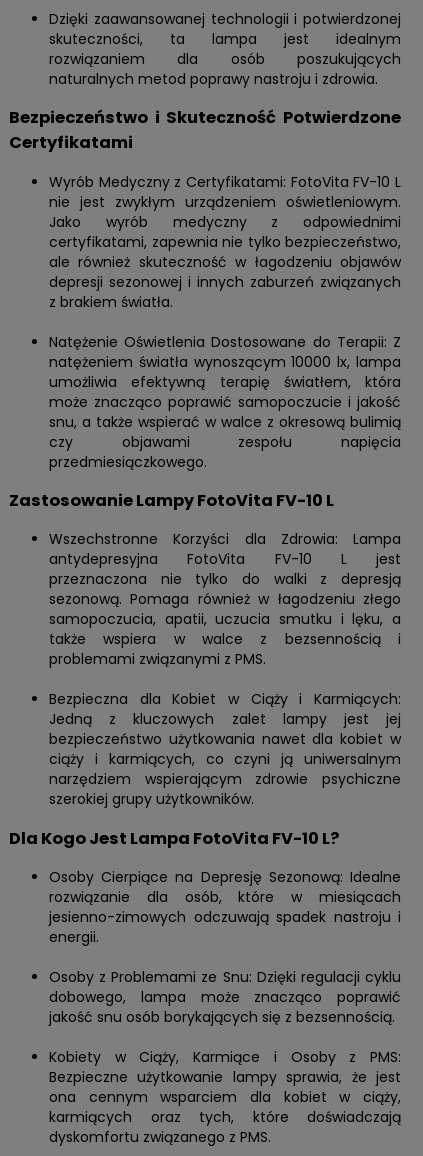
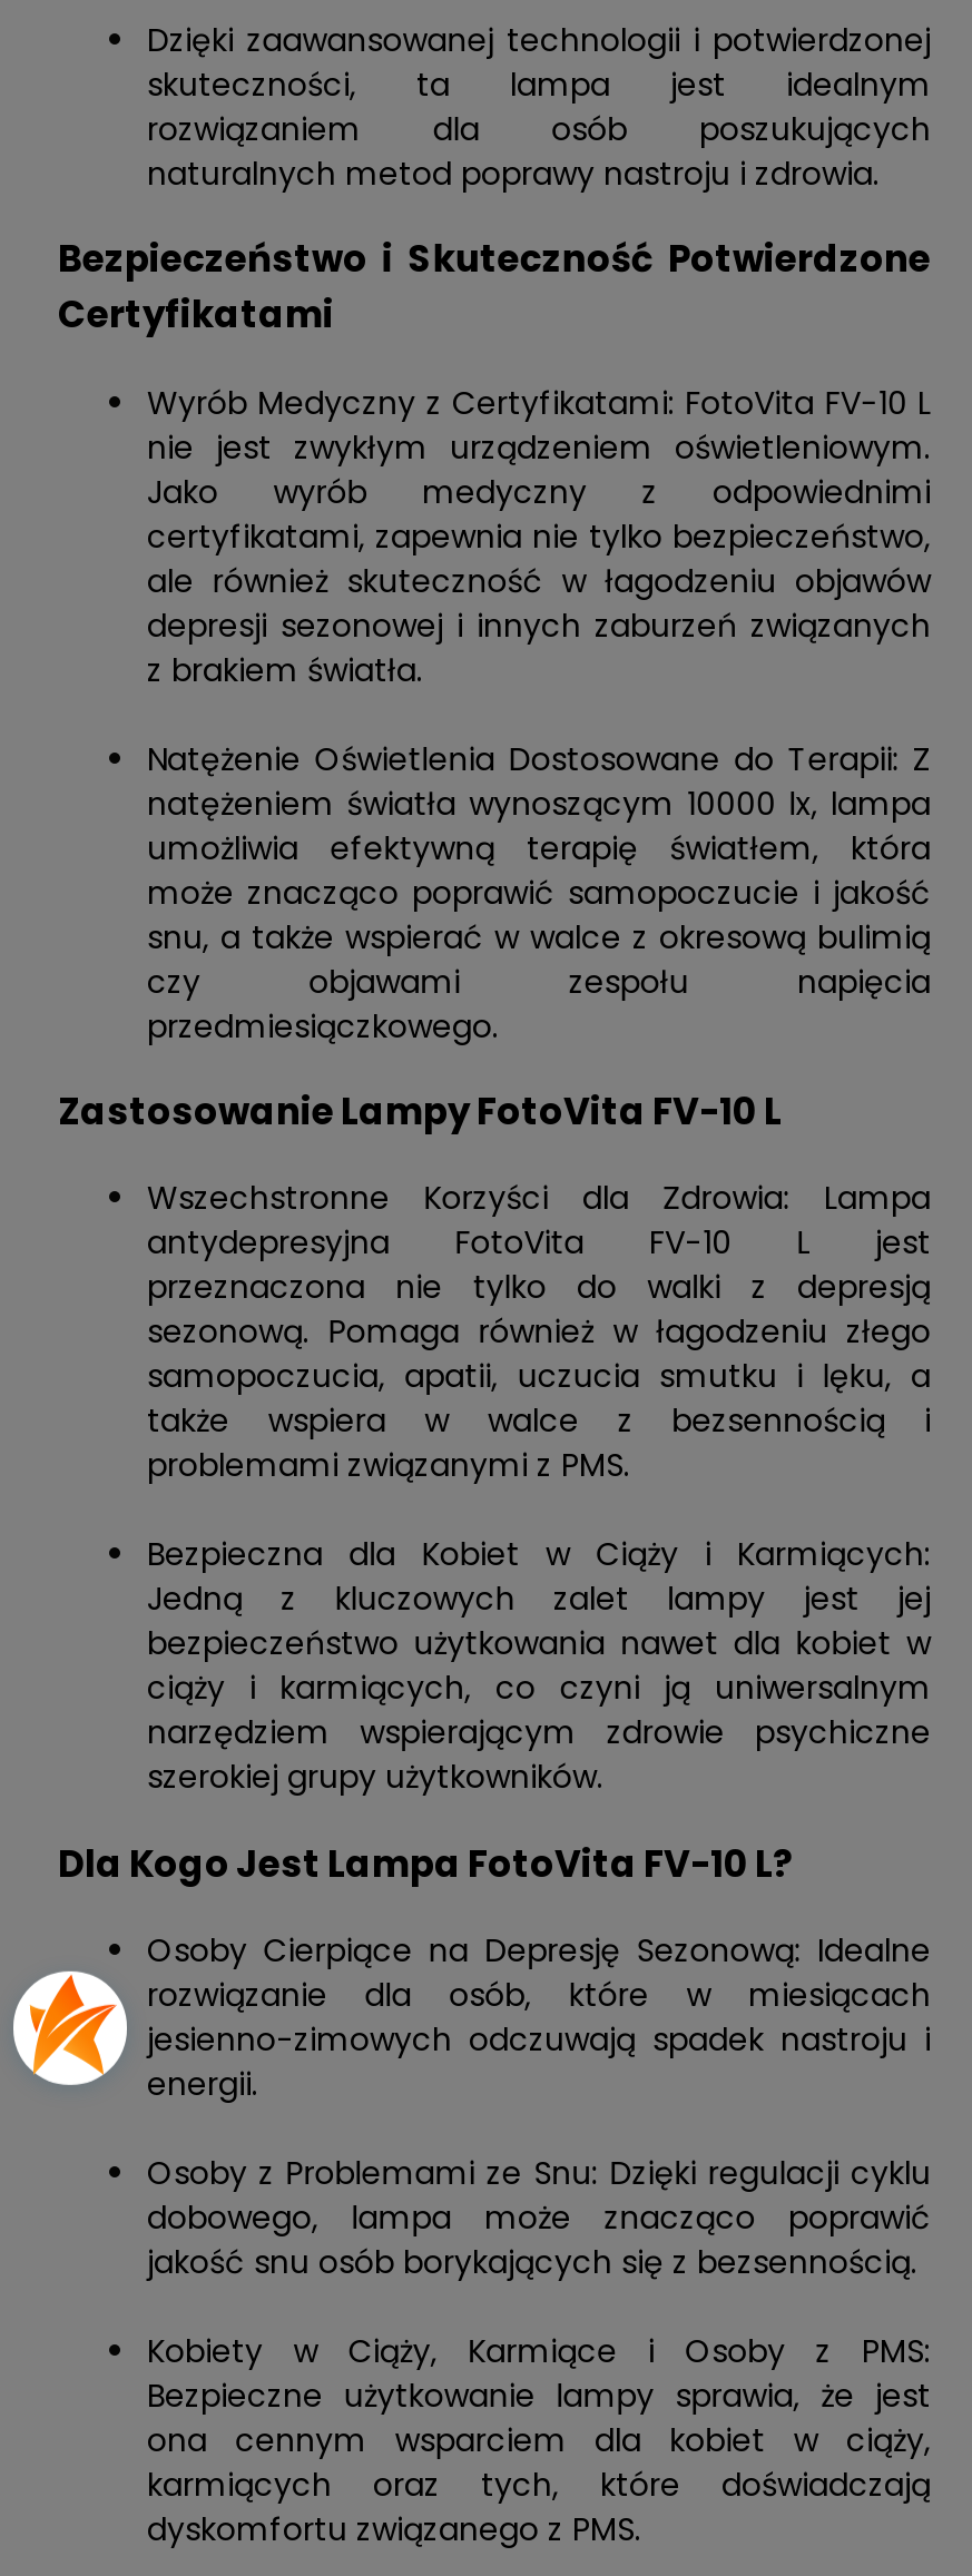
none -> [11,1968,129,2088] [image]

